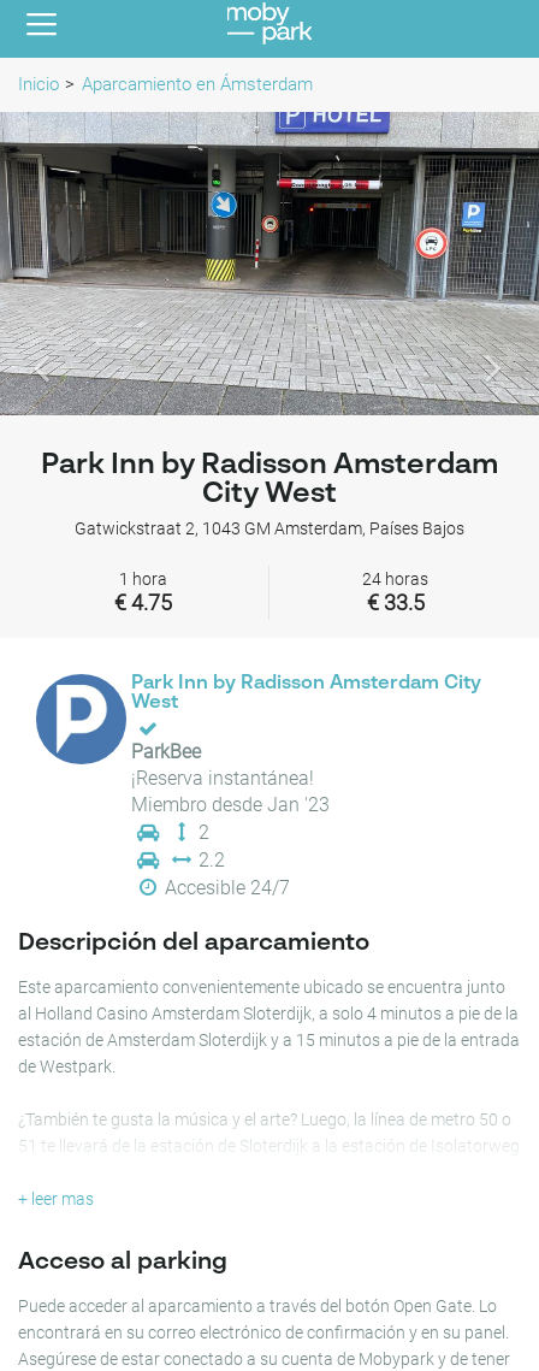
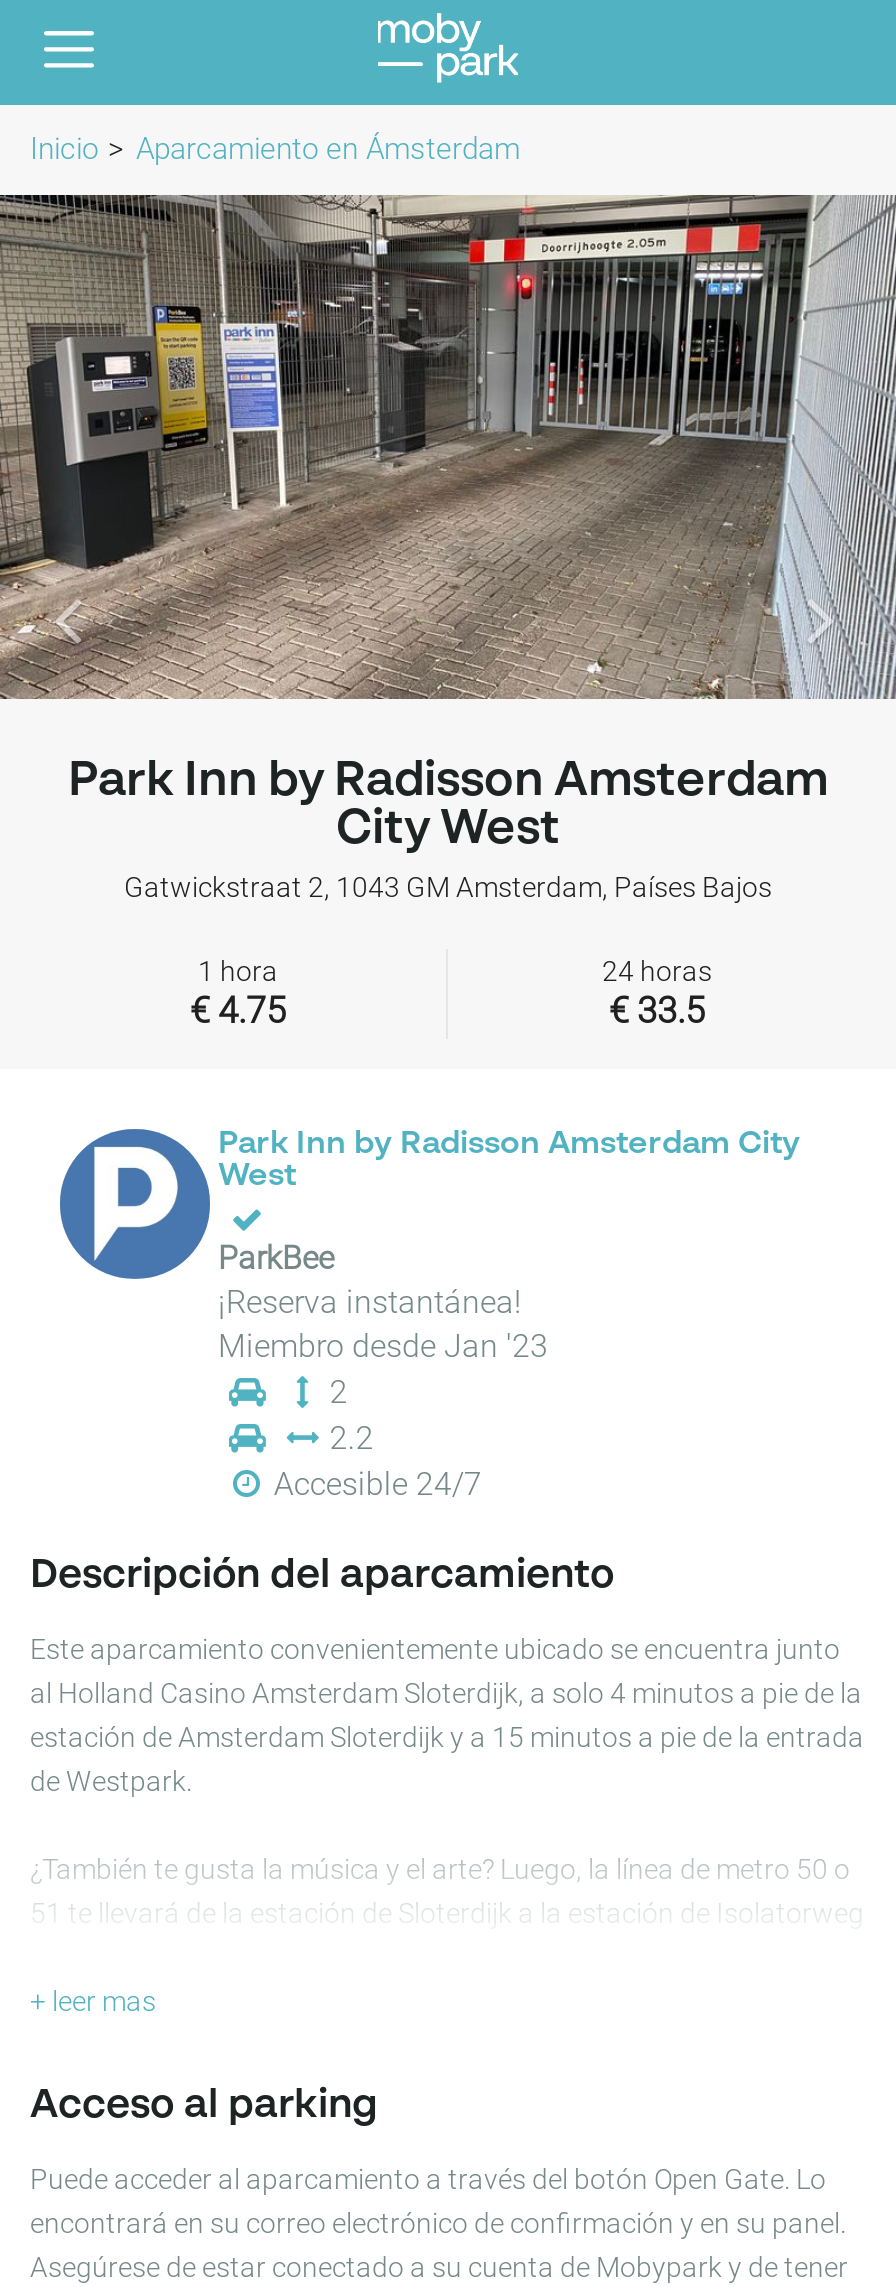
[4,111,535,415] [image] -> [6,193,890,699] [image]

